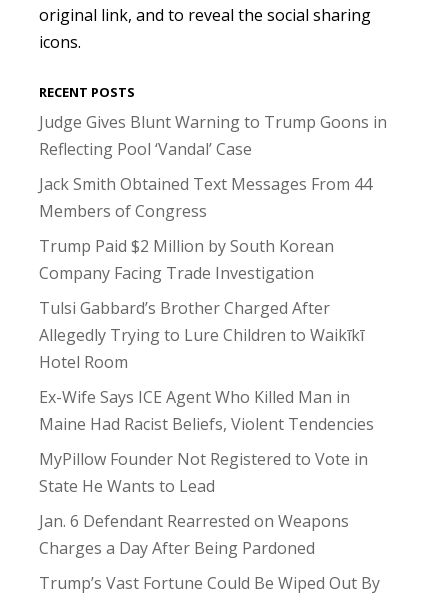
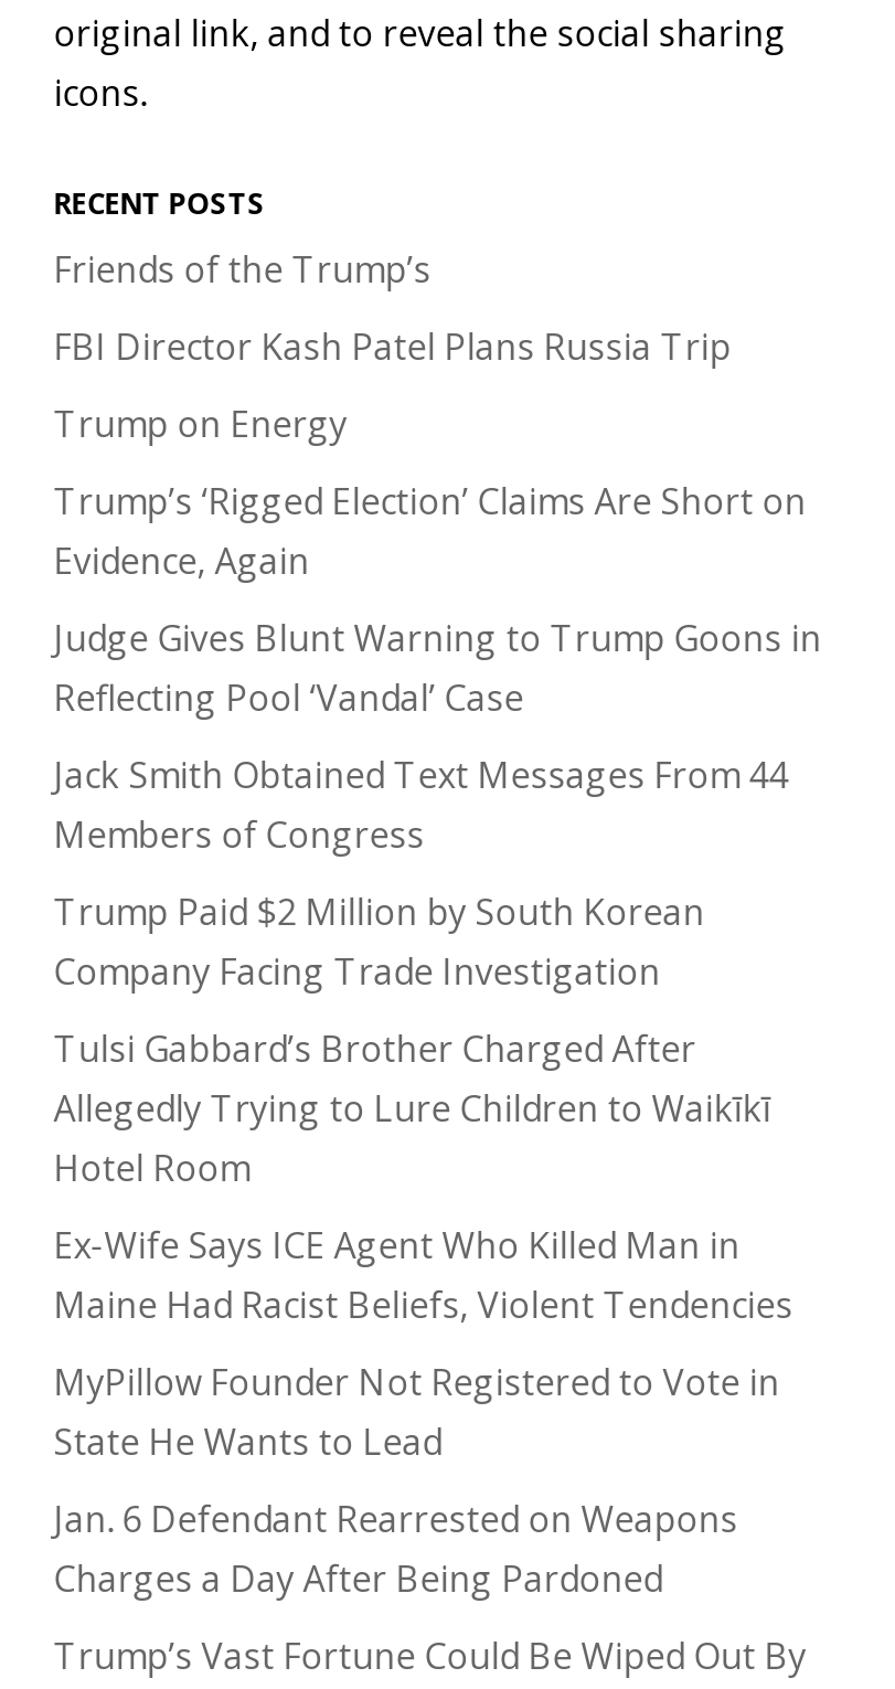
none -> [54,245,806,585] Friends of the Trump’s | FBI Director Kash Patel Plans Russia Trip | Trump on Energy | Trump’s ‘Rigged Election’ Claims Are Short on | Evidence, Again

